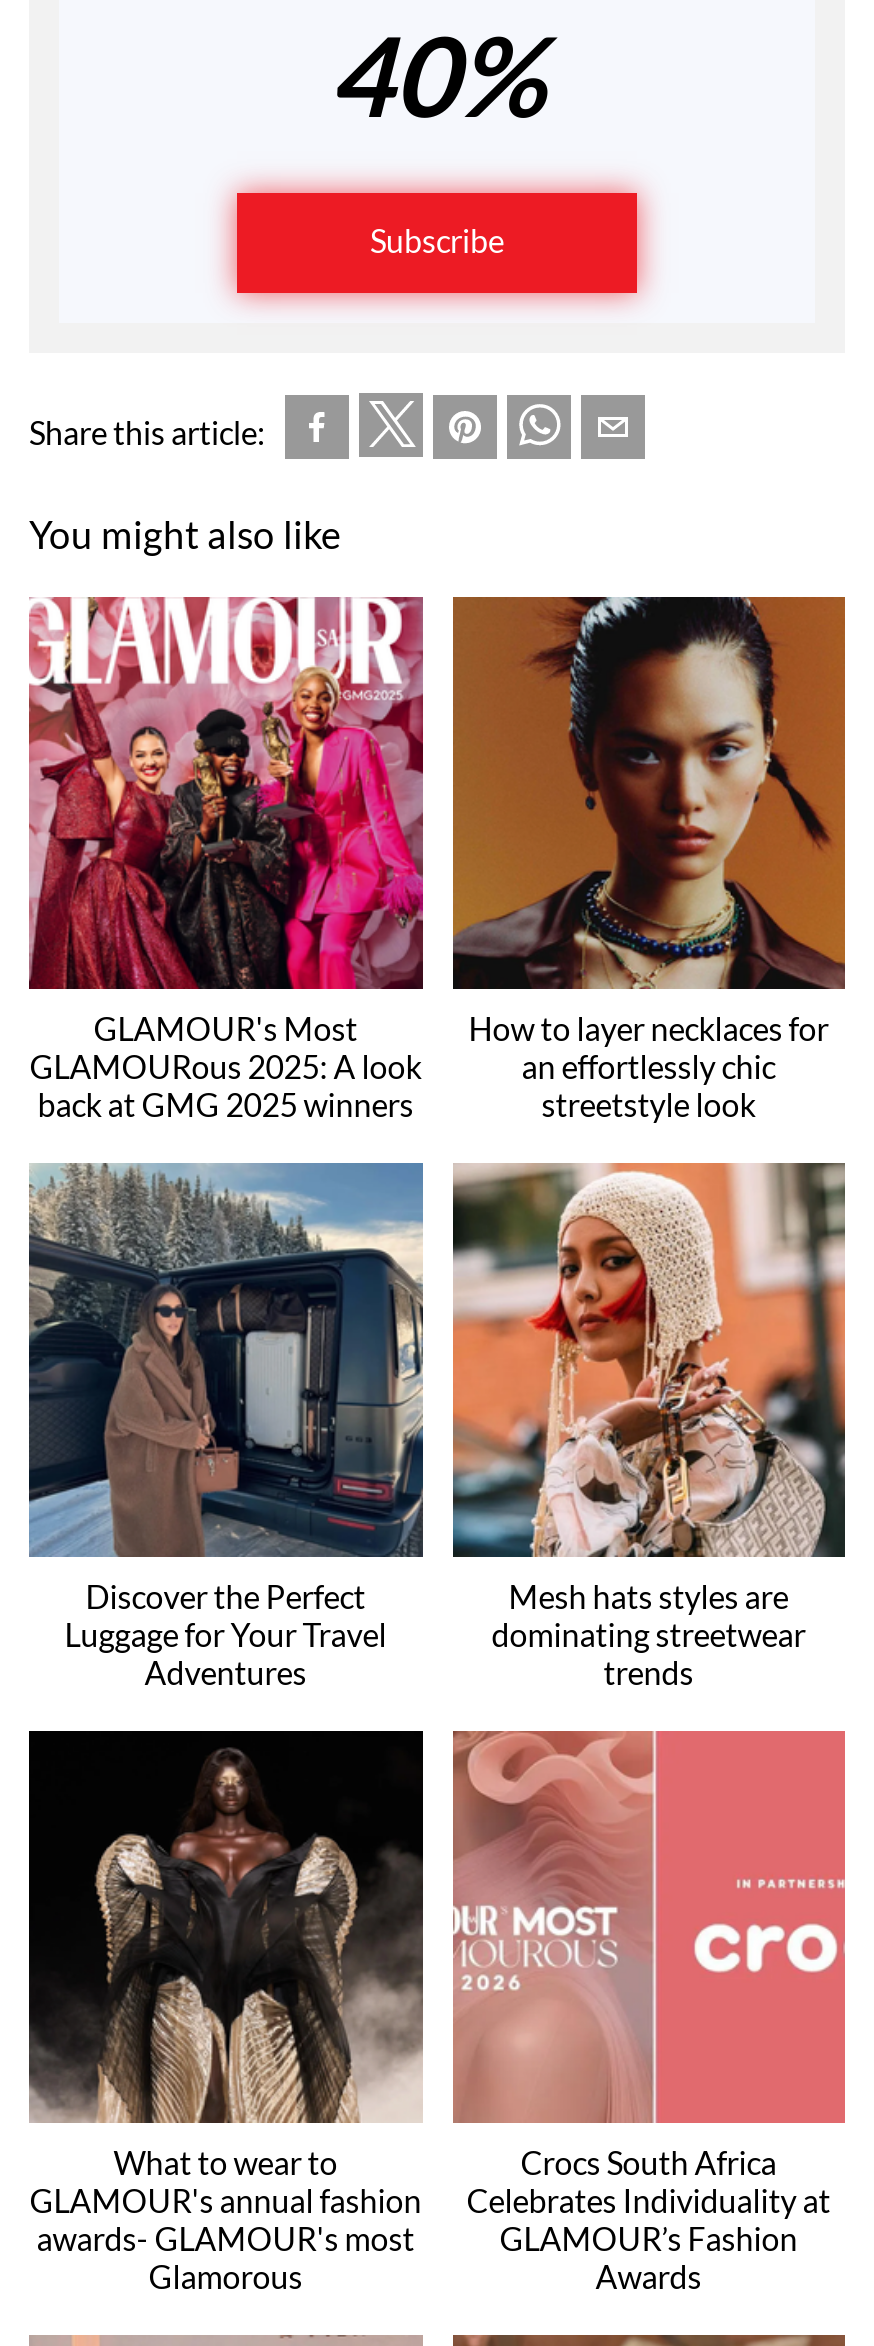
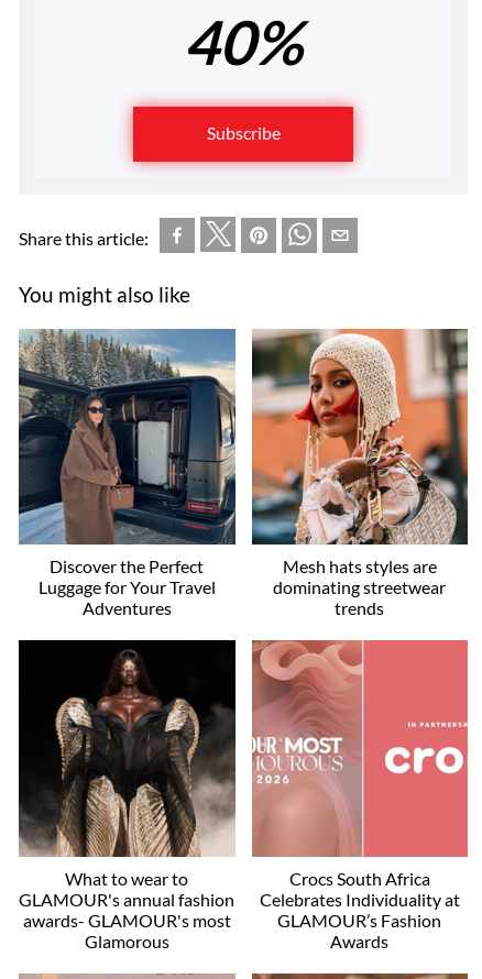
[27,595,425,1124] [image] | GLAMOUR's Most | GLAMOURous 2025: A look | back at GMG 2025 winners -> none
[451,595,847,1124] [image] | How to layer necklaces for | an effortlessly chic | streetstyle look -> none

